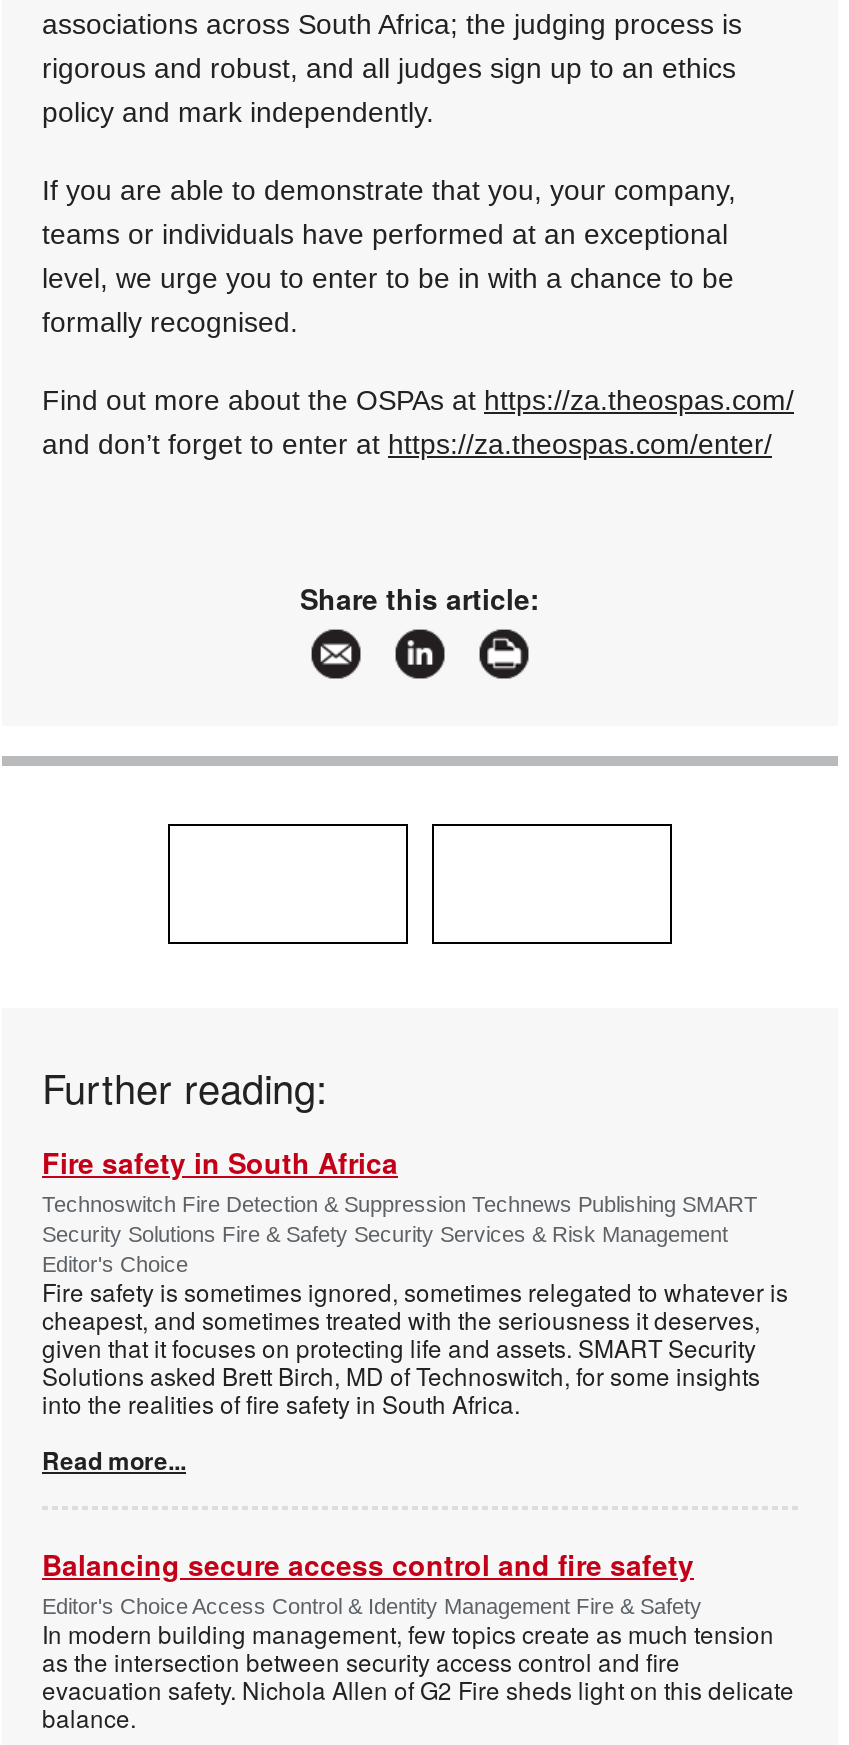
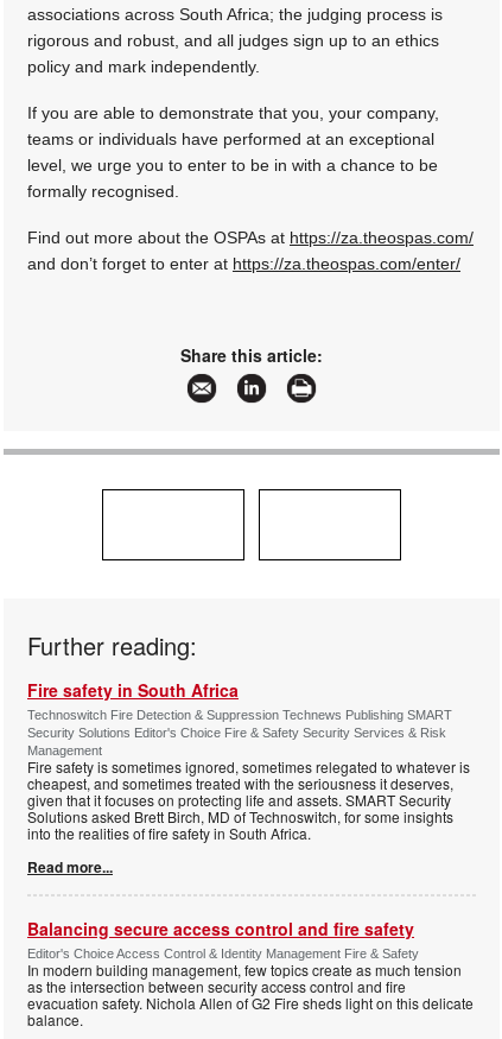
[42,1222,728,1276] Security Solutions Fire & Safety Security Services & Risk Management | Editor's Choice -> [27,726,446,758] Security Solutions Editor's Choice Fire & Safety Security Services & Risk | Management

